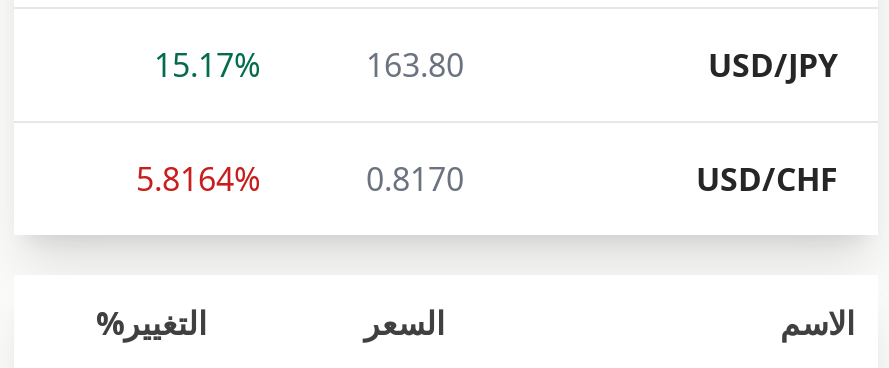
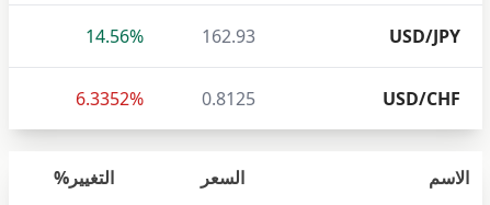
[154,43,260,87] 15.17% -> [86,24,144,48] 14.56%
[366,43,464,87] 163.80 -> [202,24,255,48] 162.93
[136,157,260,201] 5.8164% -> [76,86,144,110] 6.3352%
[366,157,464,201] 0.8170 -> [202,86,255,110] 0.8125

